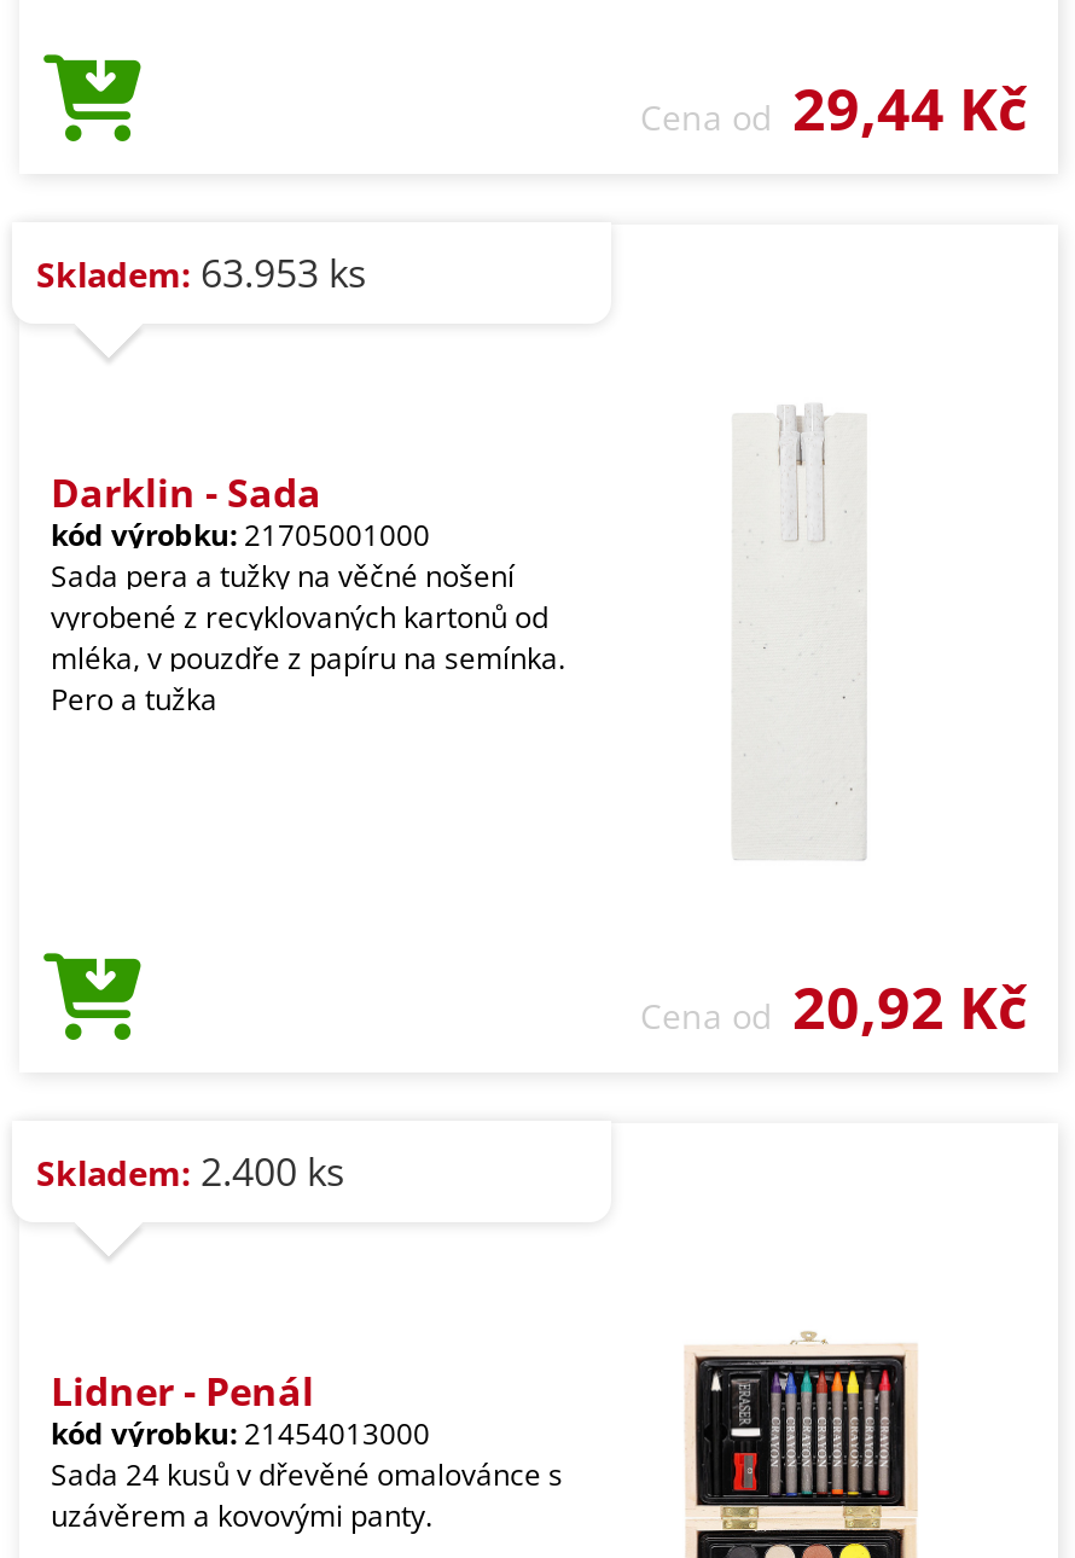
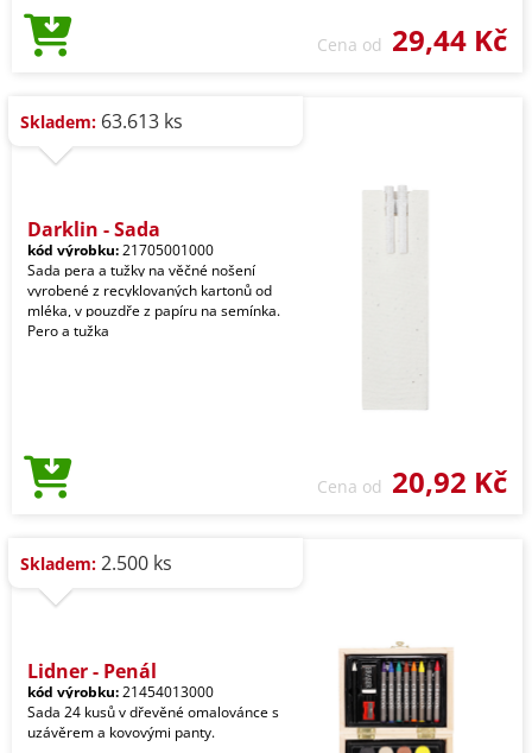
[36,246,367,300] Skladem: 63.953 ks -> [20,108,183,134] Skladem: 63.613 ks
[36,1145,345,1198] Skladem: 2.400 ks -> [20,550,172,576] Skladem: 2.500 ks

